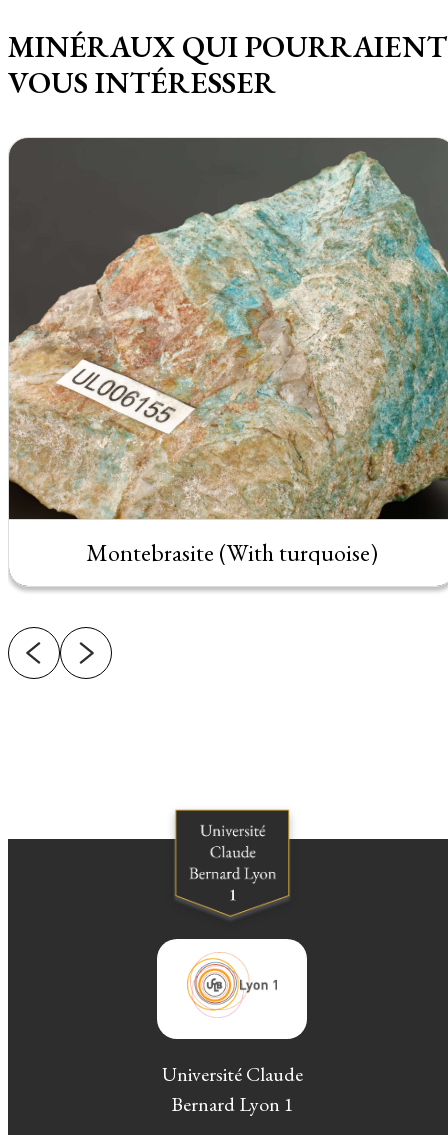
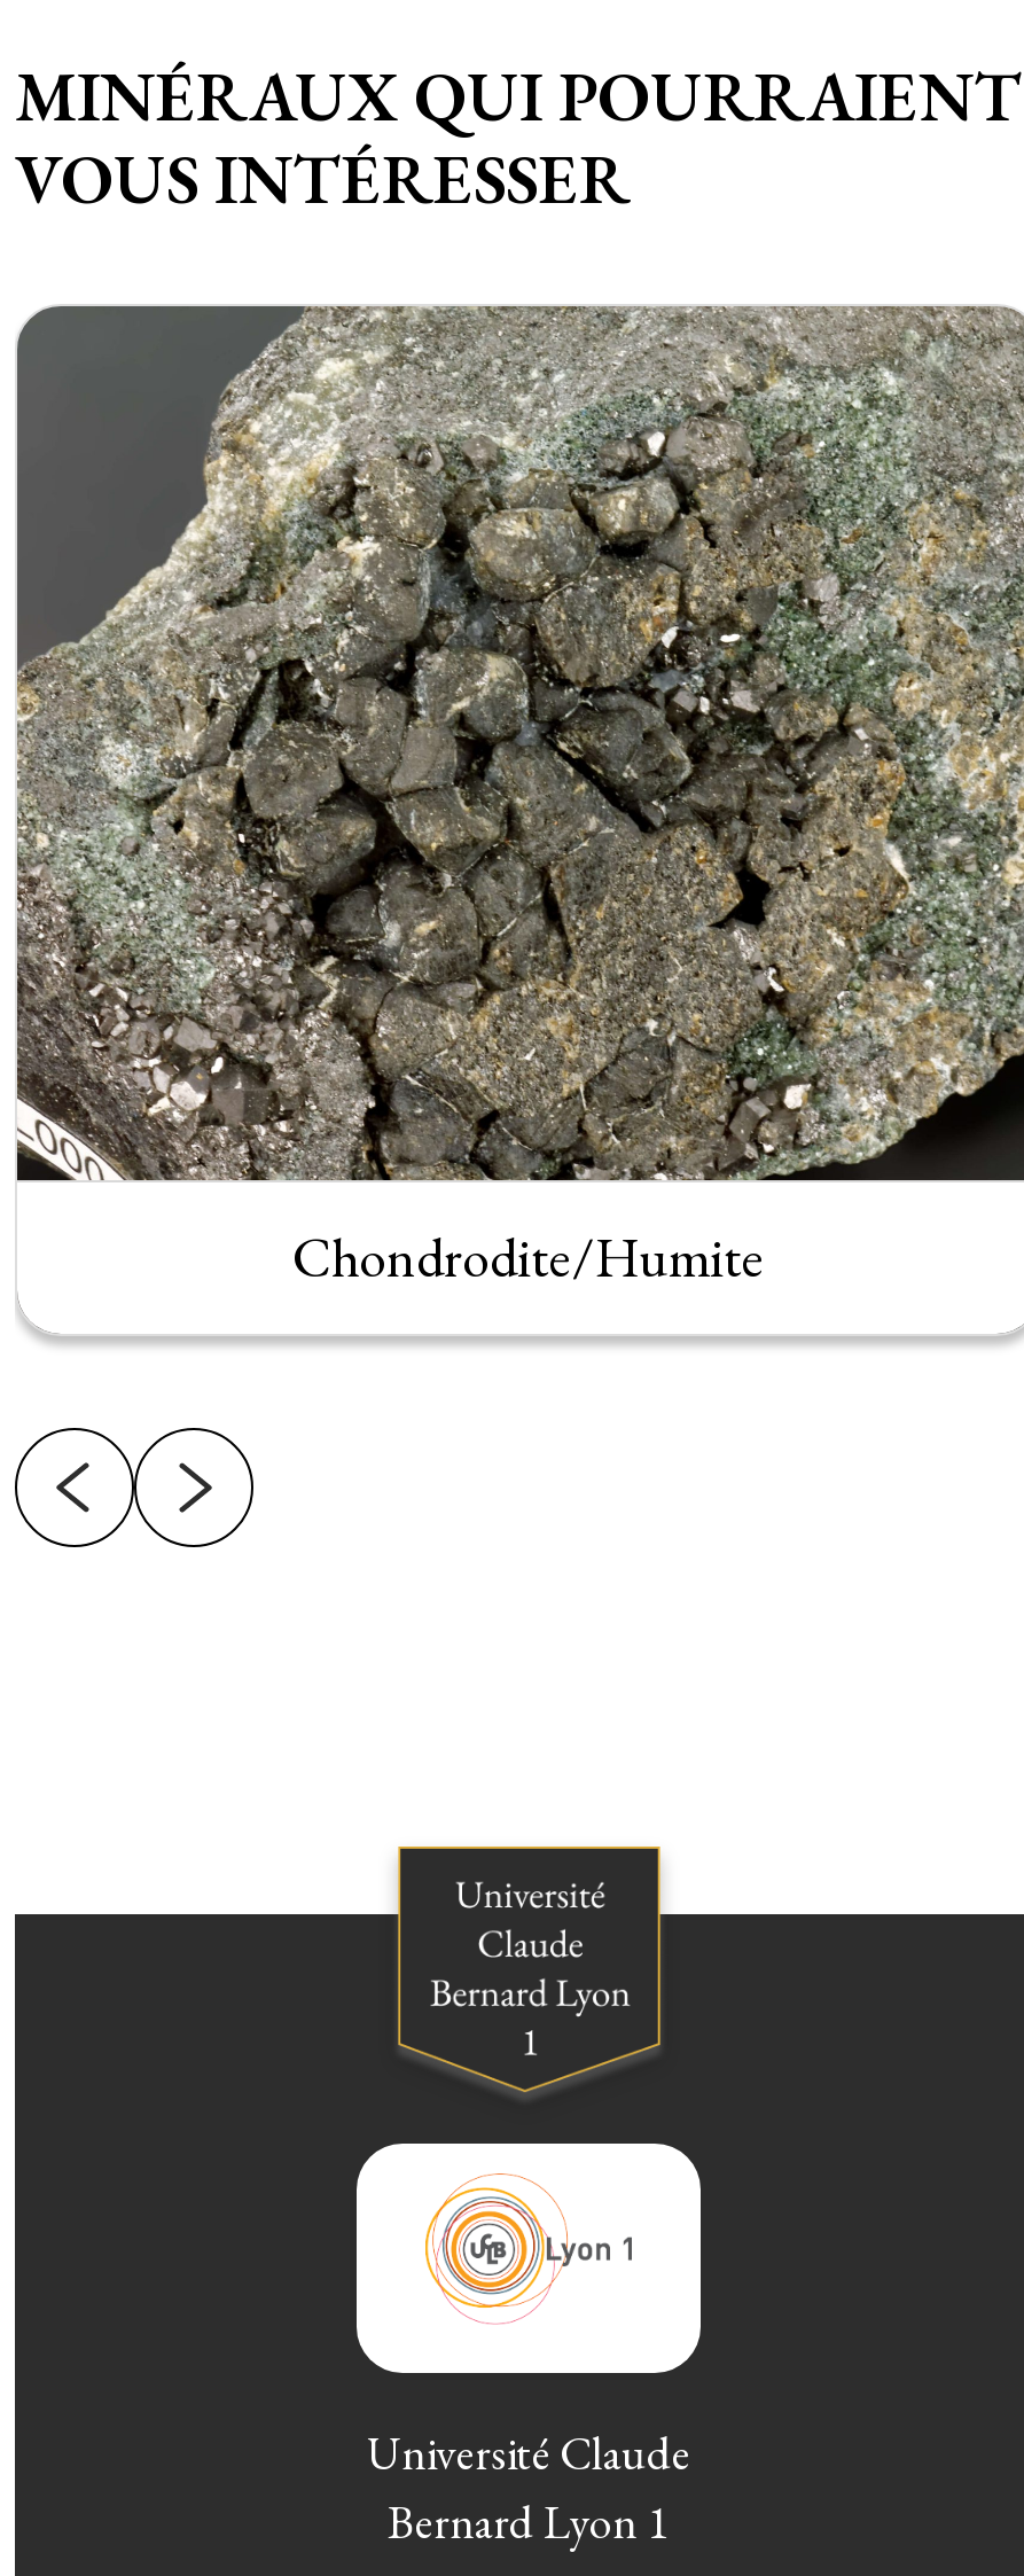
[8,138,445,568] [image] | Montebrasite (With turquoise) -> [15,306,1017,1293] [image] | Chondrodite/Humite

